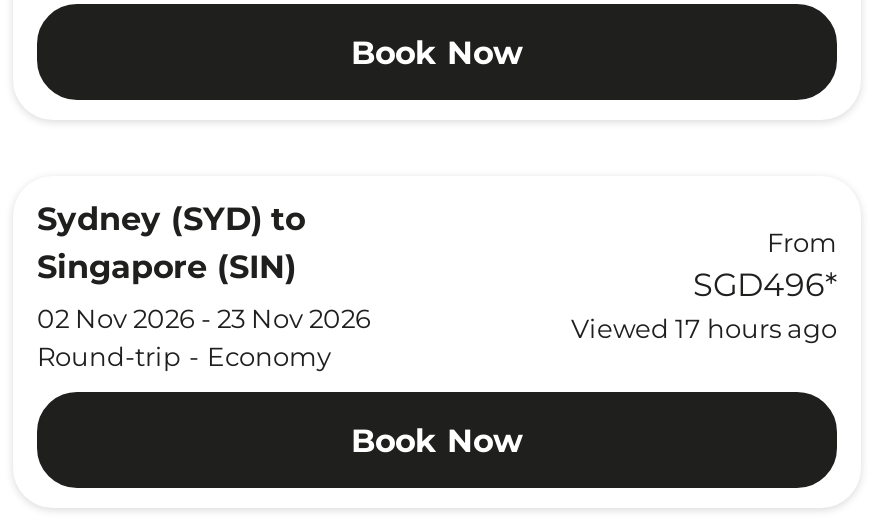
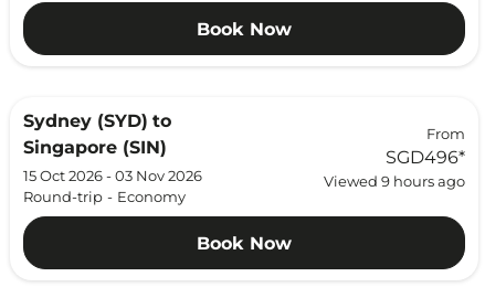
[37,302,371,334] 02 Nov 2026 - 23 Nov 2026 -> [23,167,202,184] 15 Oct 2026 - 03 Nov 2026
[571,312,837,344] Viewed 17 hours ago -> [324,172,465,190] Viewed 9 hours ago

